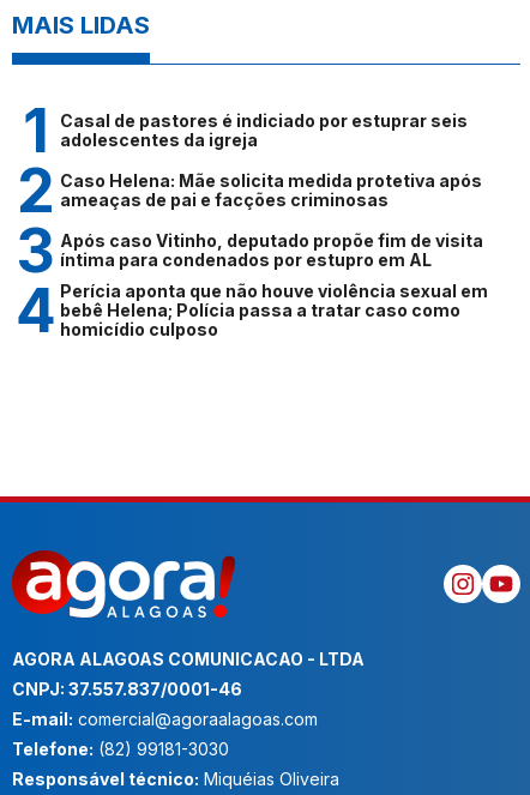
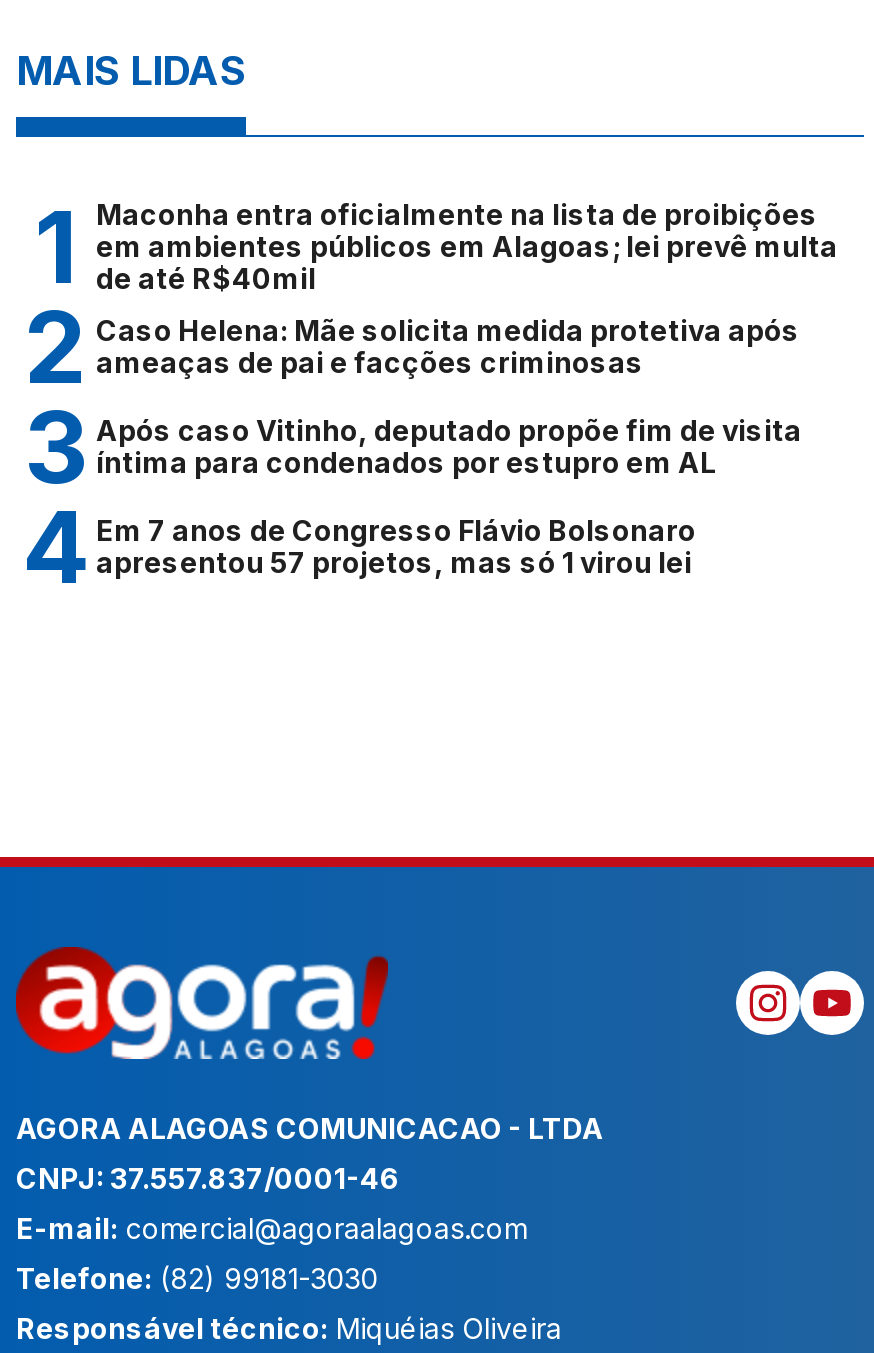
[60,110,468,150] Casal de pastores é indiciado por estuprar seis | adolescentes da igreja -> [96,197,838,295] Maconha entra oficialmente na lista de proibições | em ambientes públicos em Alagoas; lei prevê multa | de até R$40mil
[60,280,488,339] Perícia aponta que não houve violência sexual em | bebê Helena; Polícia passa a tratar caso como | homicídio culposo -> [96,513,696,579] Em 7 anos de Congresso Flávio Bolsonaro | apresentou 57 projetos, mas só 1 virou lei

